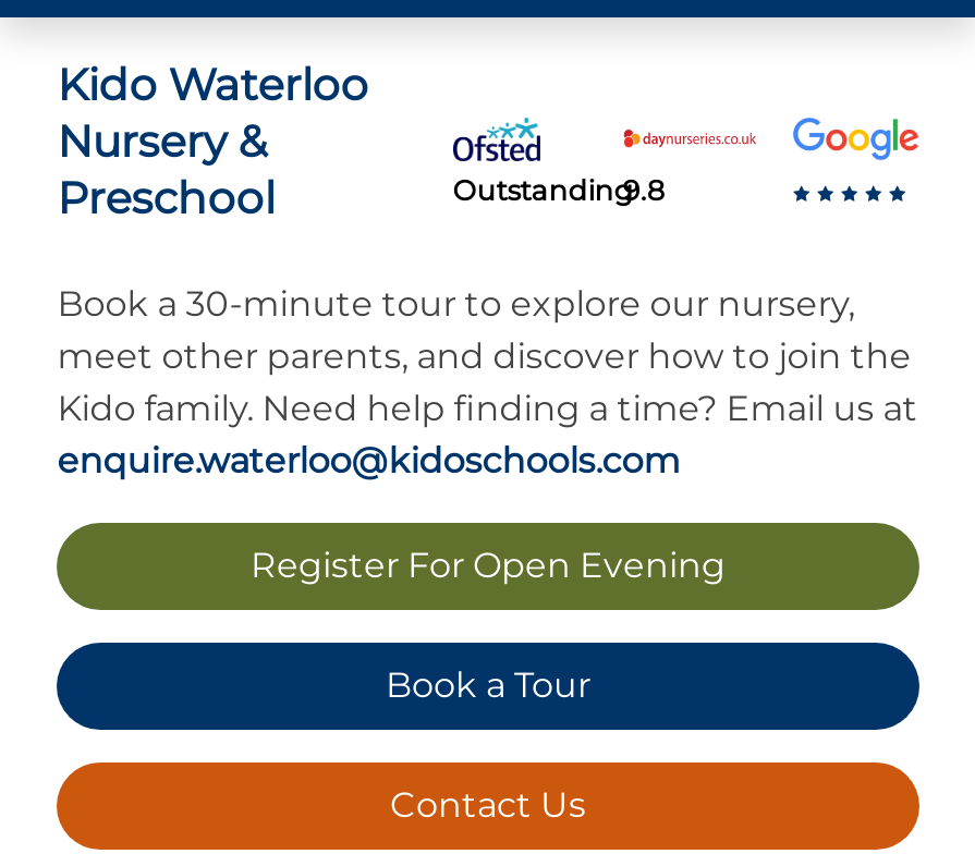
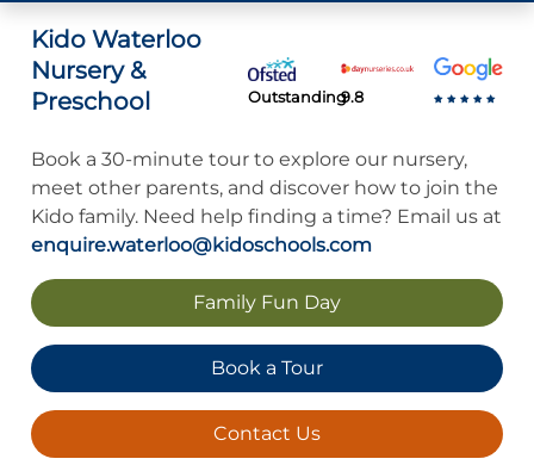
[251,544,726,586] Register For Open Evening -> [193,291,341,313] Family Fun Day

